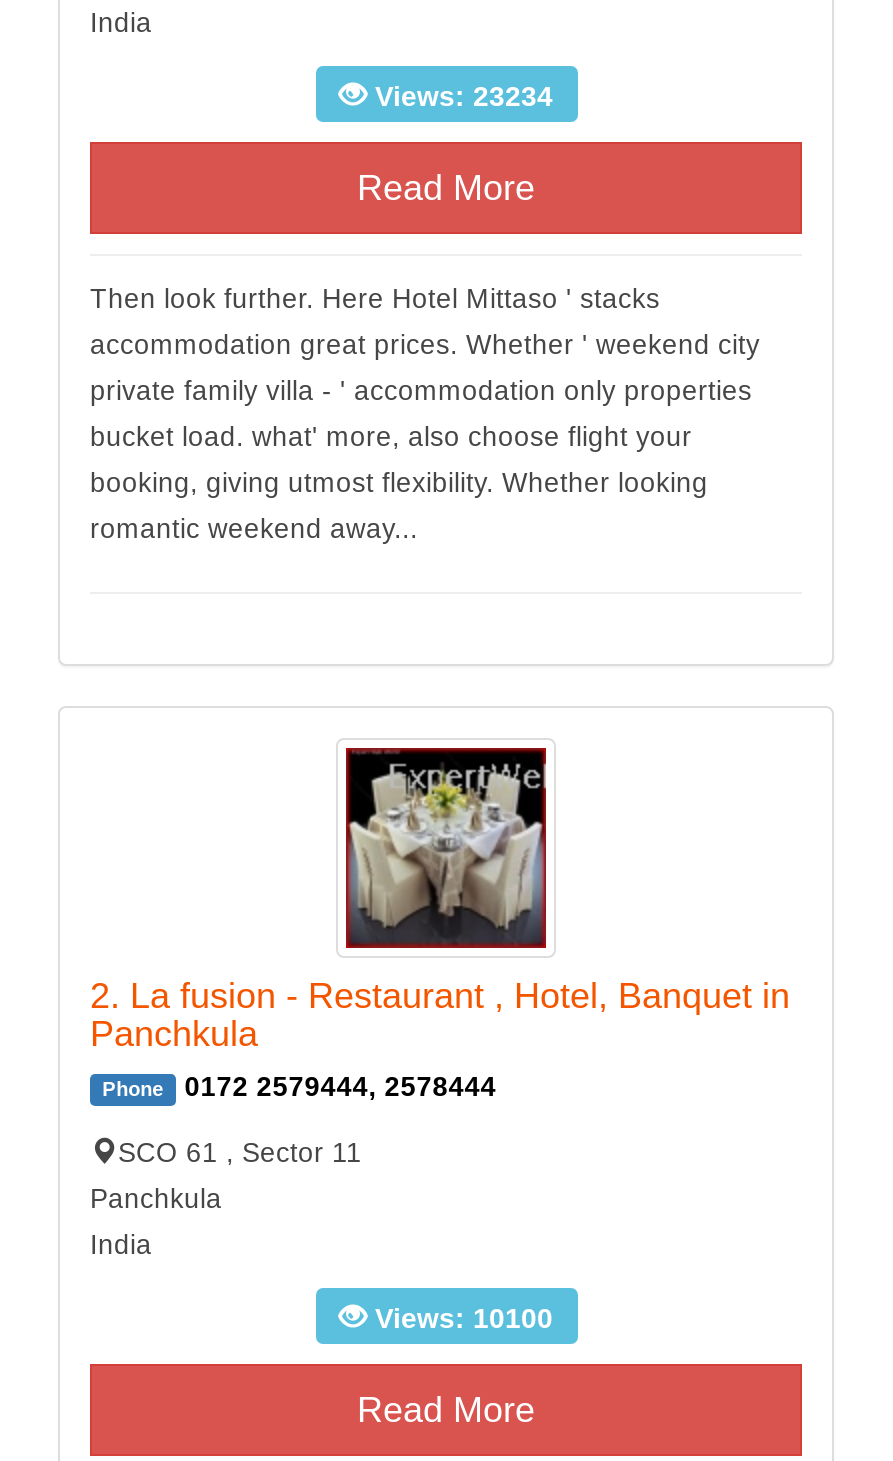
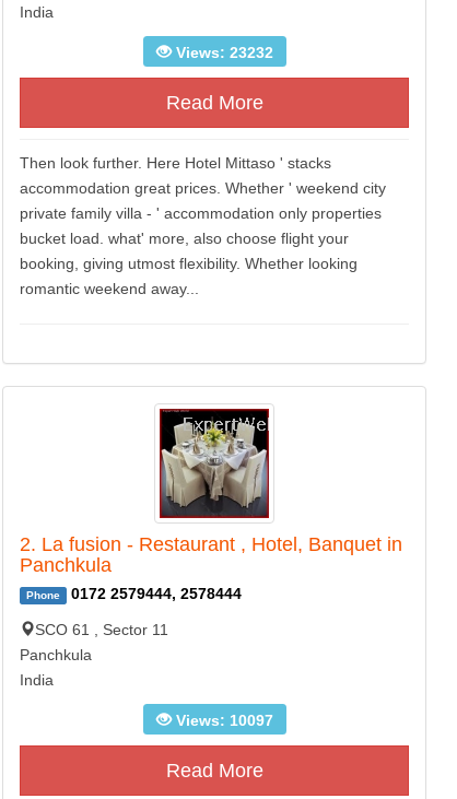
[367,81,553,113] Views: 23234 -> [171,44,273,62] Views: 23232
[367,1303,553,1335] Views: 10100 -> [171,712,273,729] Views: 10097

